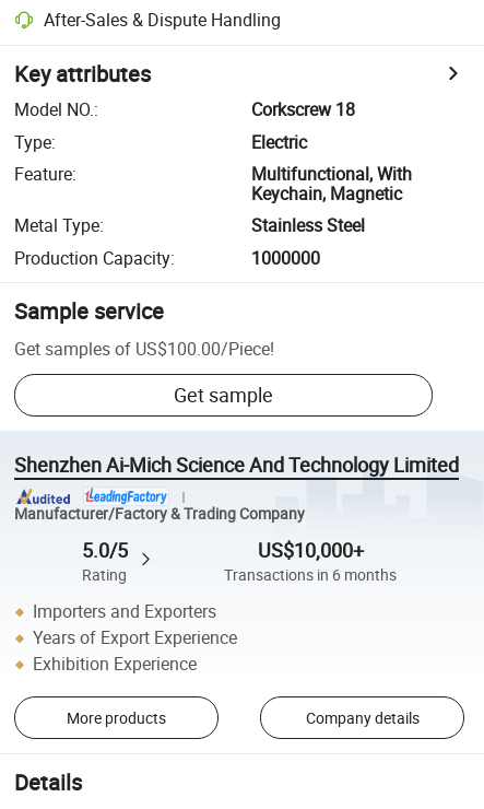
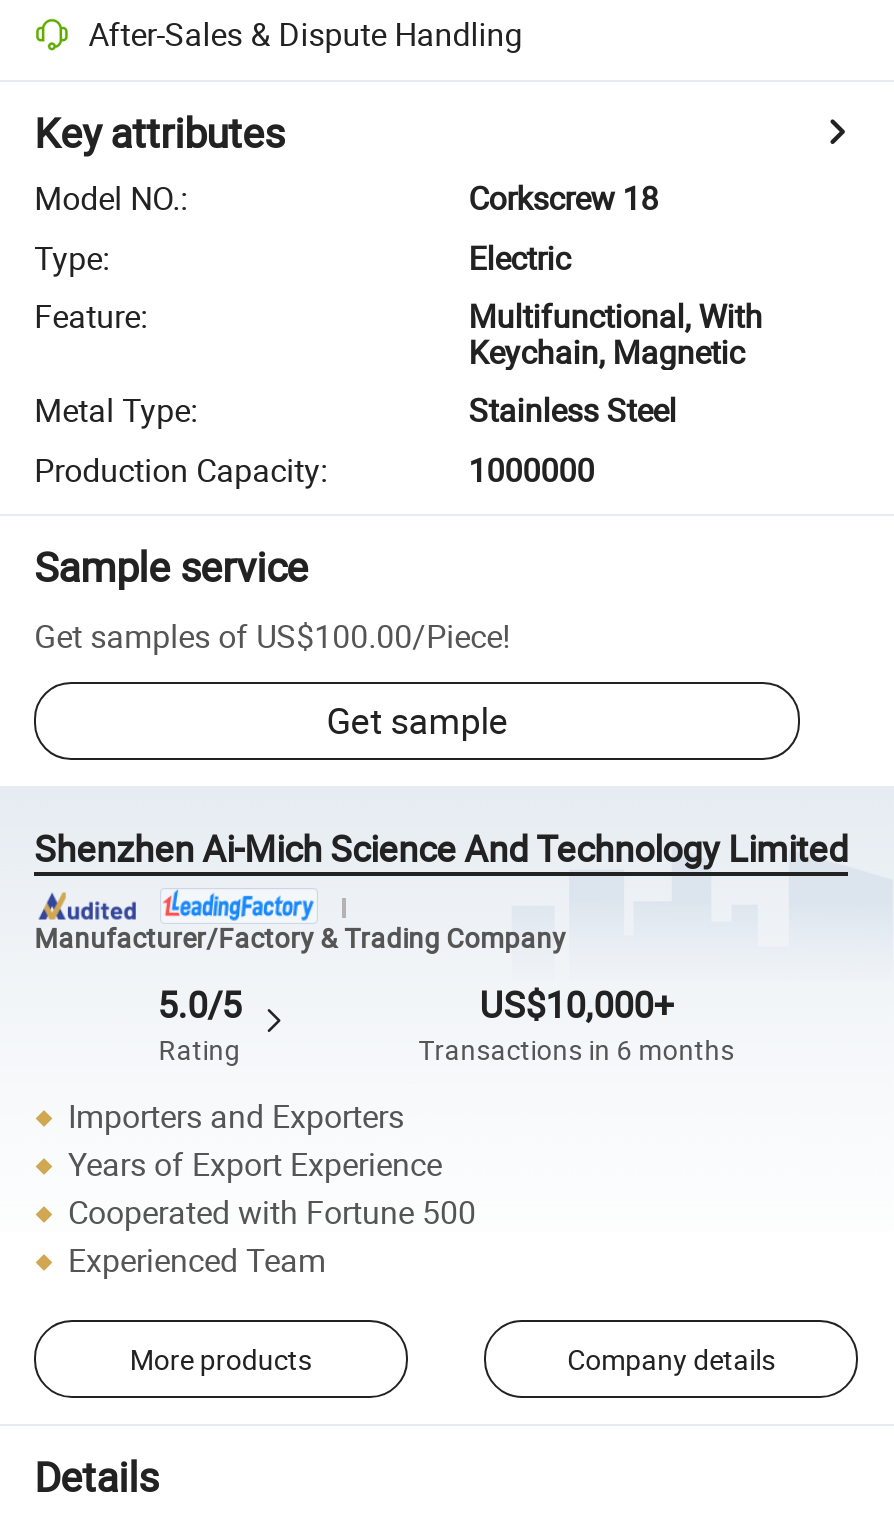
[33,652,197,676] Exhibition Experience -> [68,1190,476,1282] Cooperated with Fortune 500 | Experienced Team

